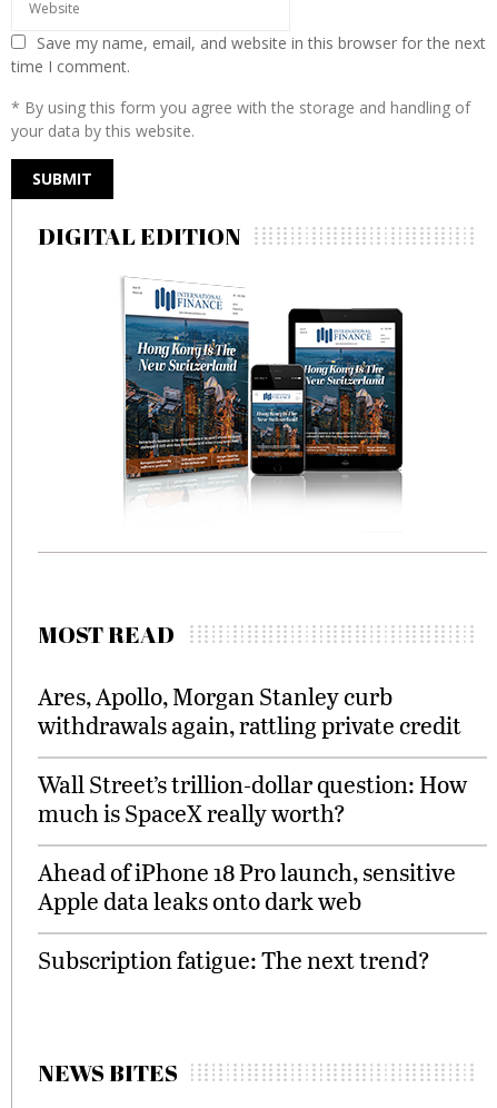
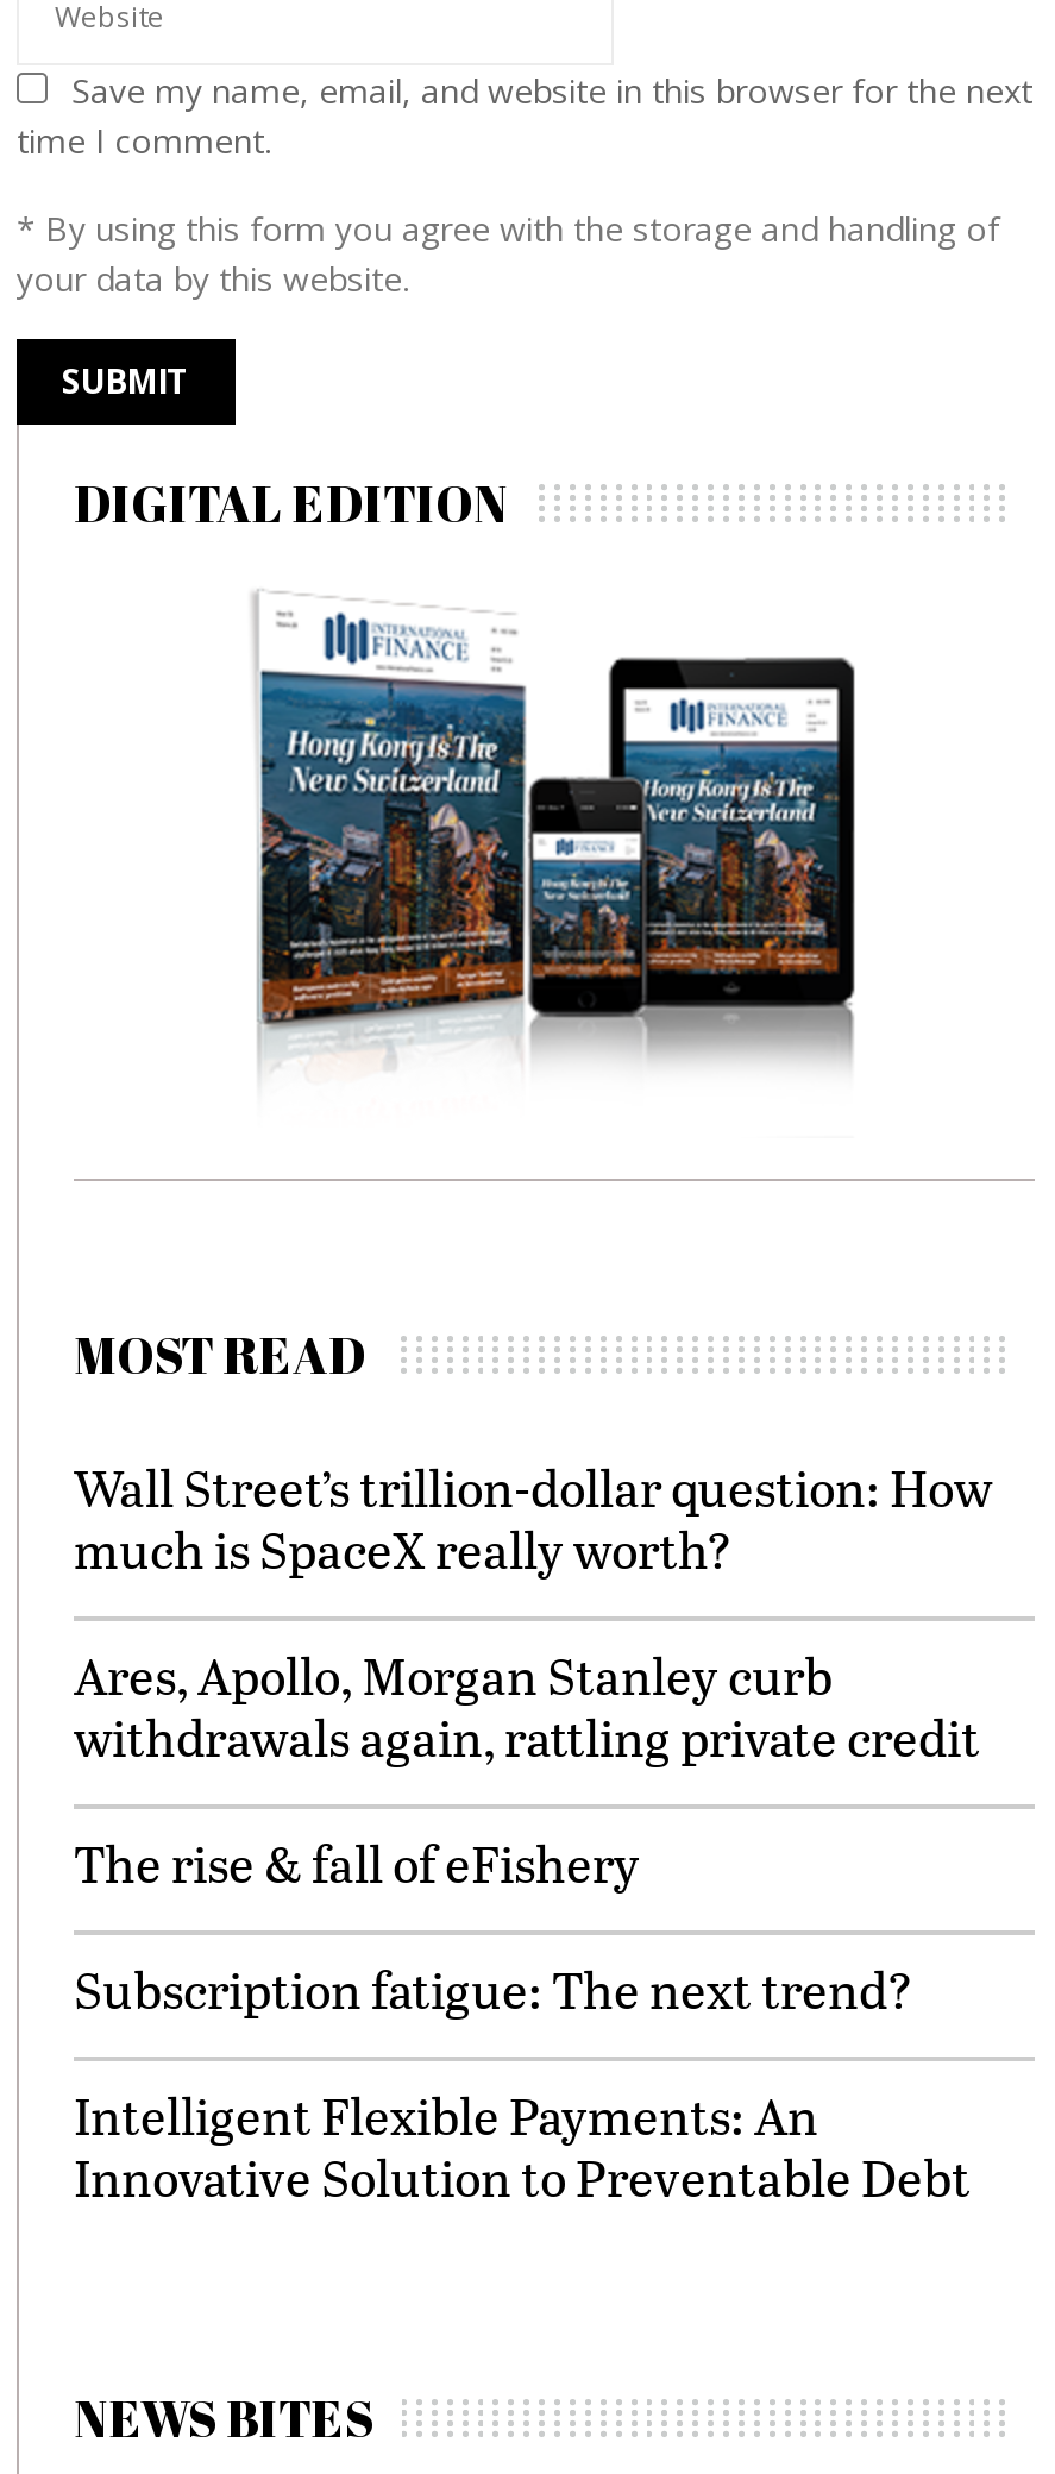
moved [38,680,461,741] -> [74,1641,980,1772]: Ares, Apollo, Morgan Stanley curb | withdrawals again, rattling private credit
moved [38,768,467,829] -> [74,1453,992,1584]: Wall Street’s trillion-dollar question: How | much is SpaceX really worth?
[38,856,456,917] Ahead of iPhone 18 Pro launch, sensitive | Apple data leaks onto dark web -> [74,1829,640,1898] The rise & fall of eFishery
moved [38,944,430,976] -> [74,1955,913,2024]: Subscription fatigue: The next trend?
none -> [74,2081,971,2212] Intelligent Flexible Payments: An | Innovative Solution to Preventable Debt

